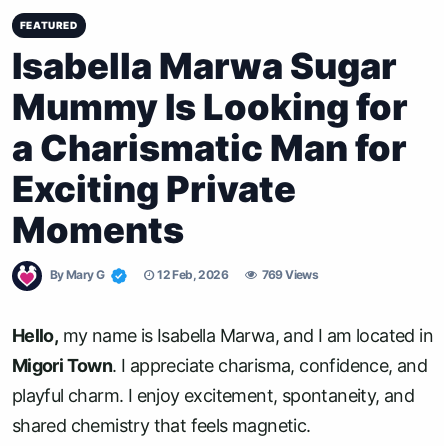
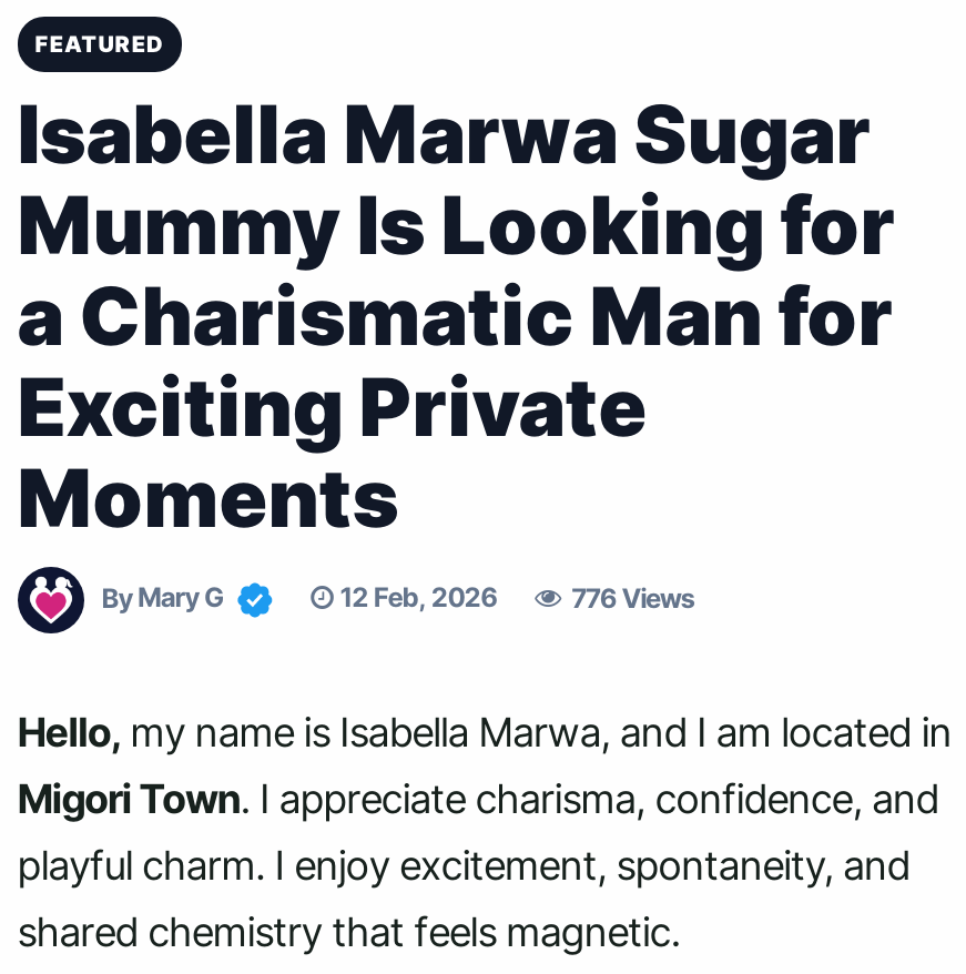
[259,267,318,282] 769 Views -> [566,581,695,614] 776 Views

